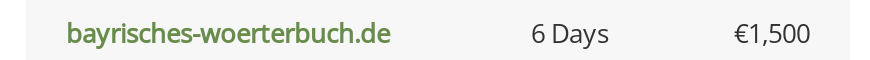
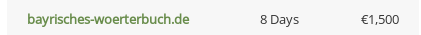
[531,14,609,50] 6 Days -> [259,9,298,27] 8 Days

